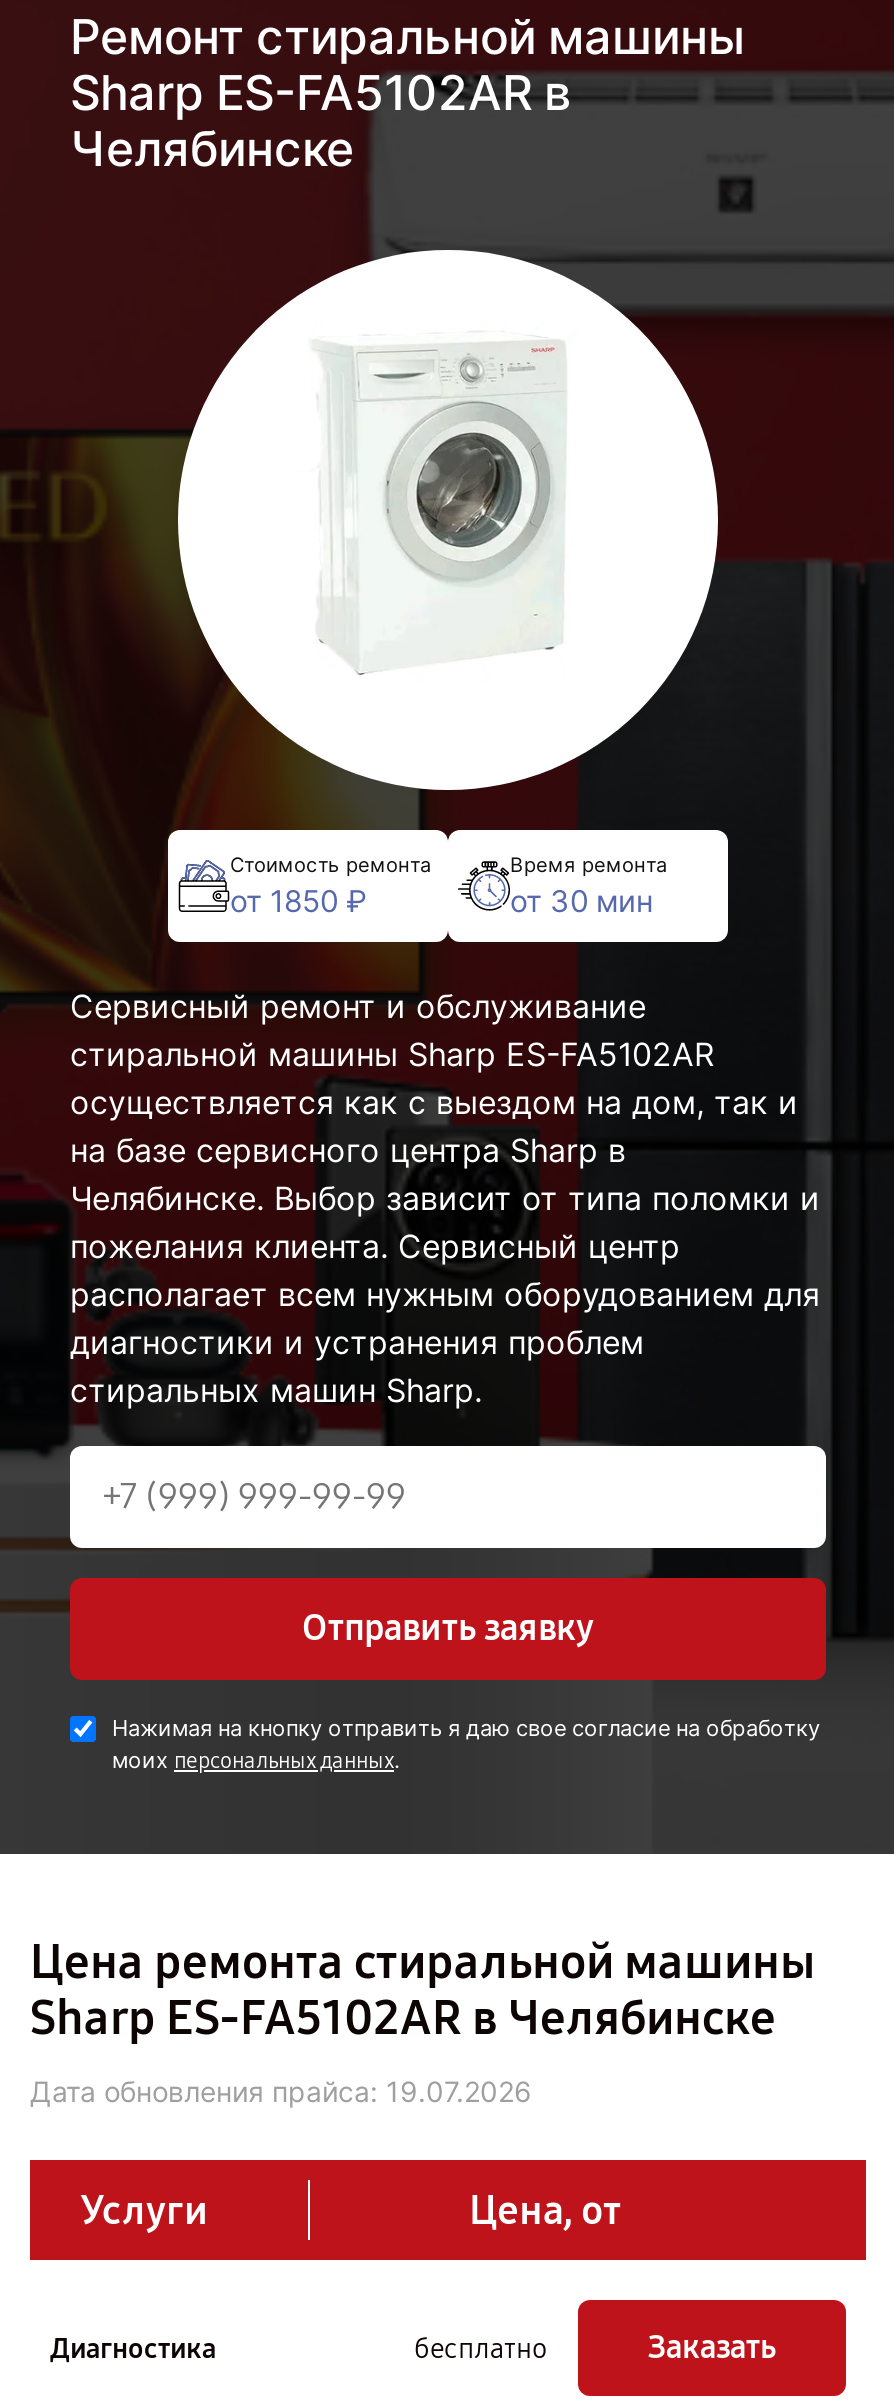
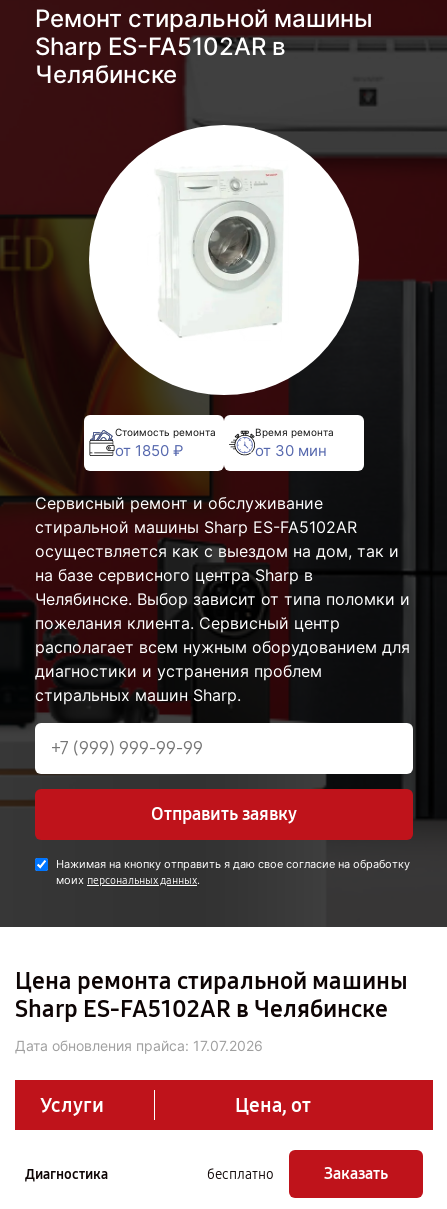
[30,2074,532,2108] Дата обновления прайса: 19.07.2026 -> [15,1037,263,1054] Дата обновления прайса: 17.07.2026

